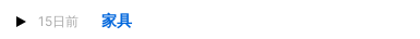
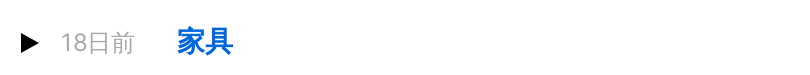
[38,11,132,29] 15日前 家具 -> [61,23,233,57] 18日前 家具

